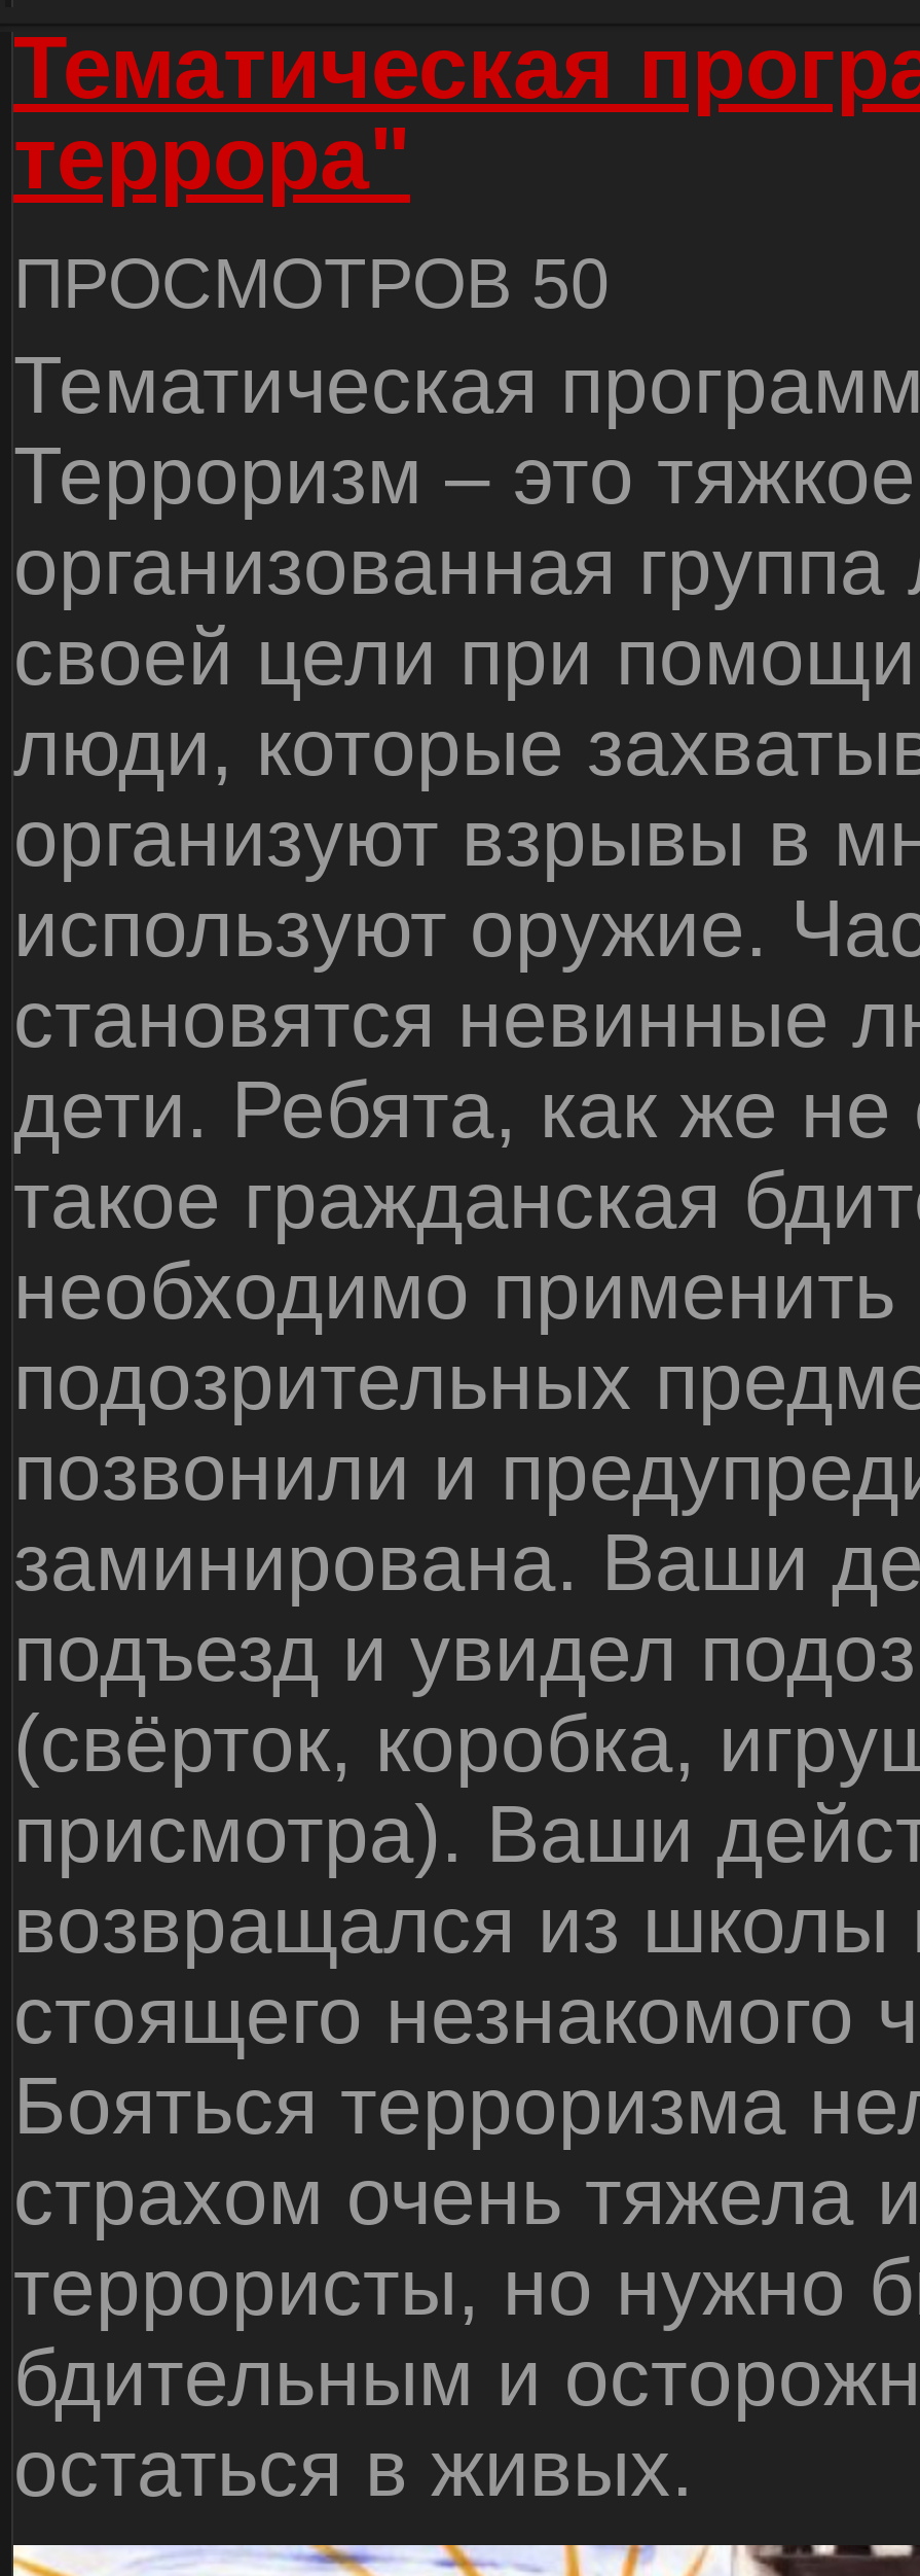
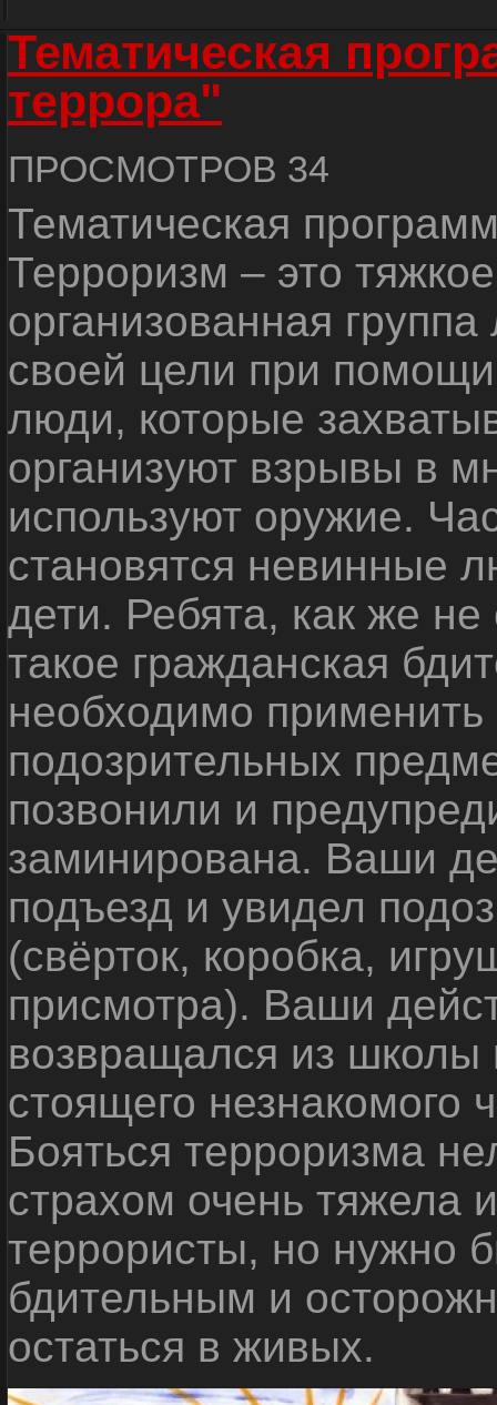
[13,244,610,322] ПРОСМОТРОВ 50 -> [8,147,329,190] ПРОСМОТРОВ 34

